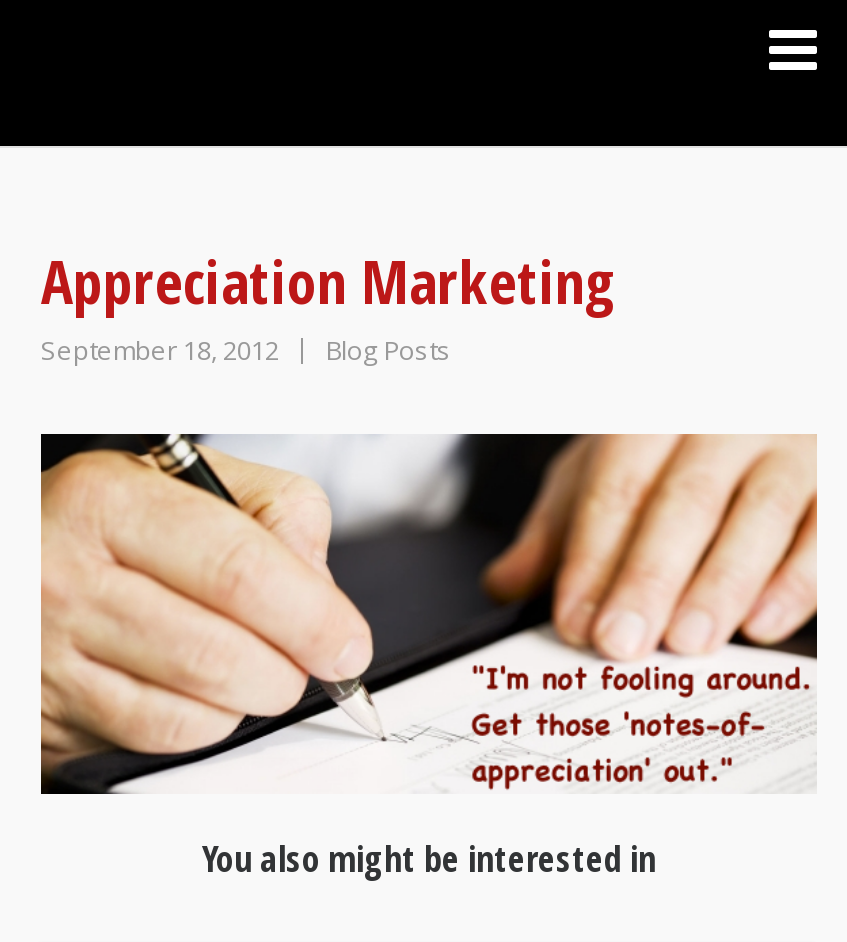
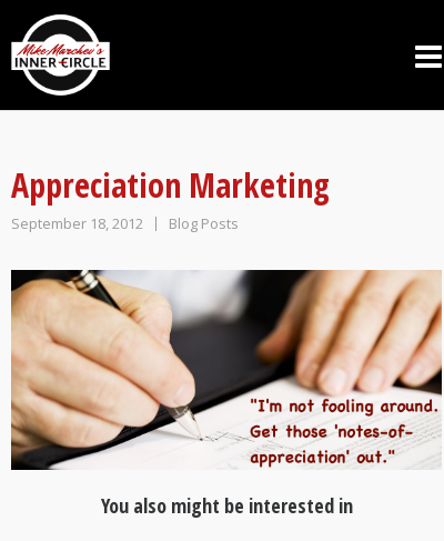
none -> [10,13,111,97] [image]

